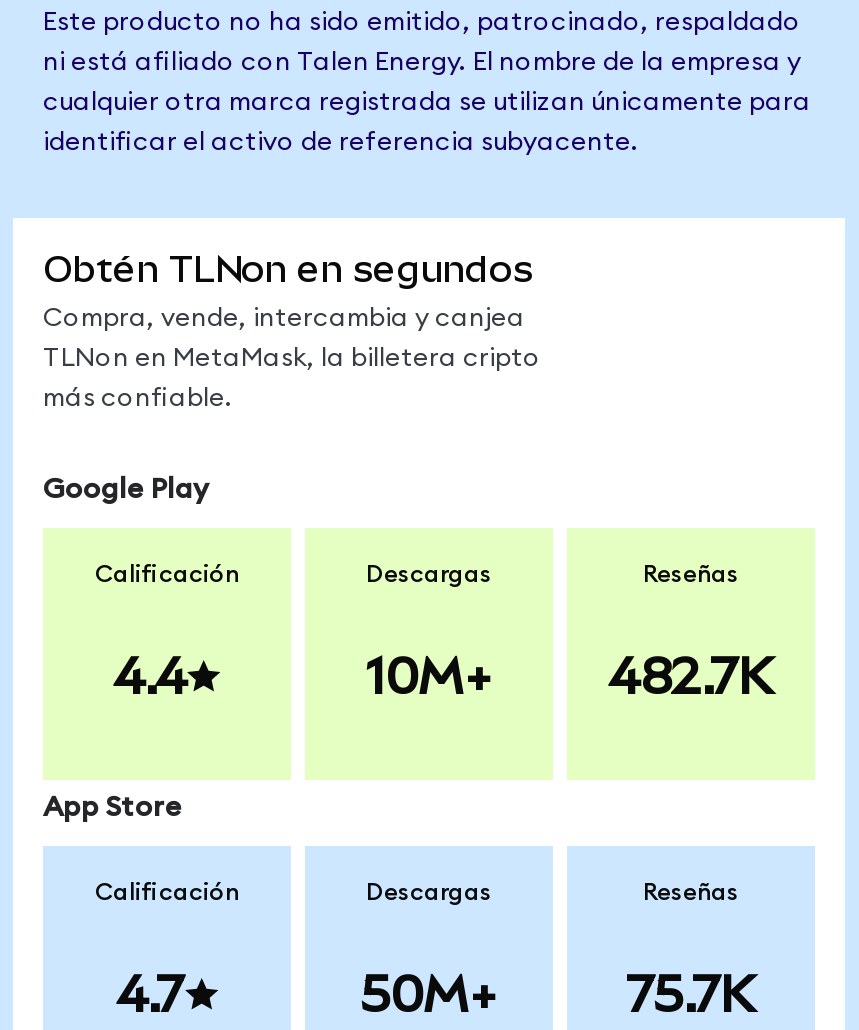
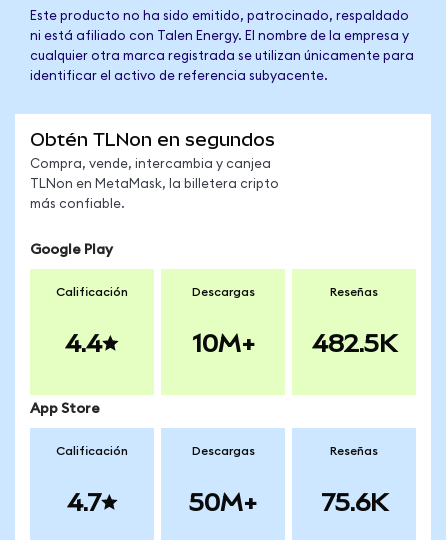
[608,648,774,704] 482.7K -> [311,329,396,357] 482.5K
[626,966,756,1022] 75.7K -> [320,488,387,516] 75.6K

